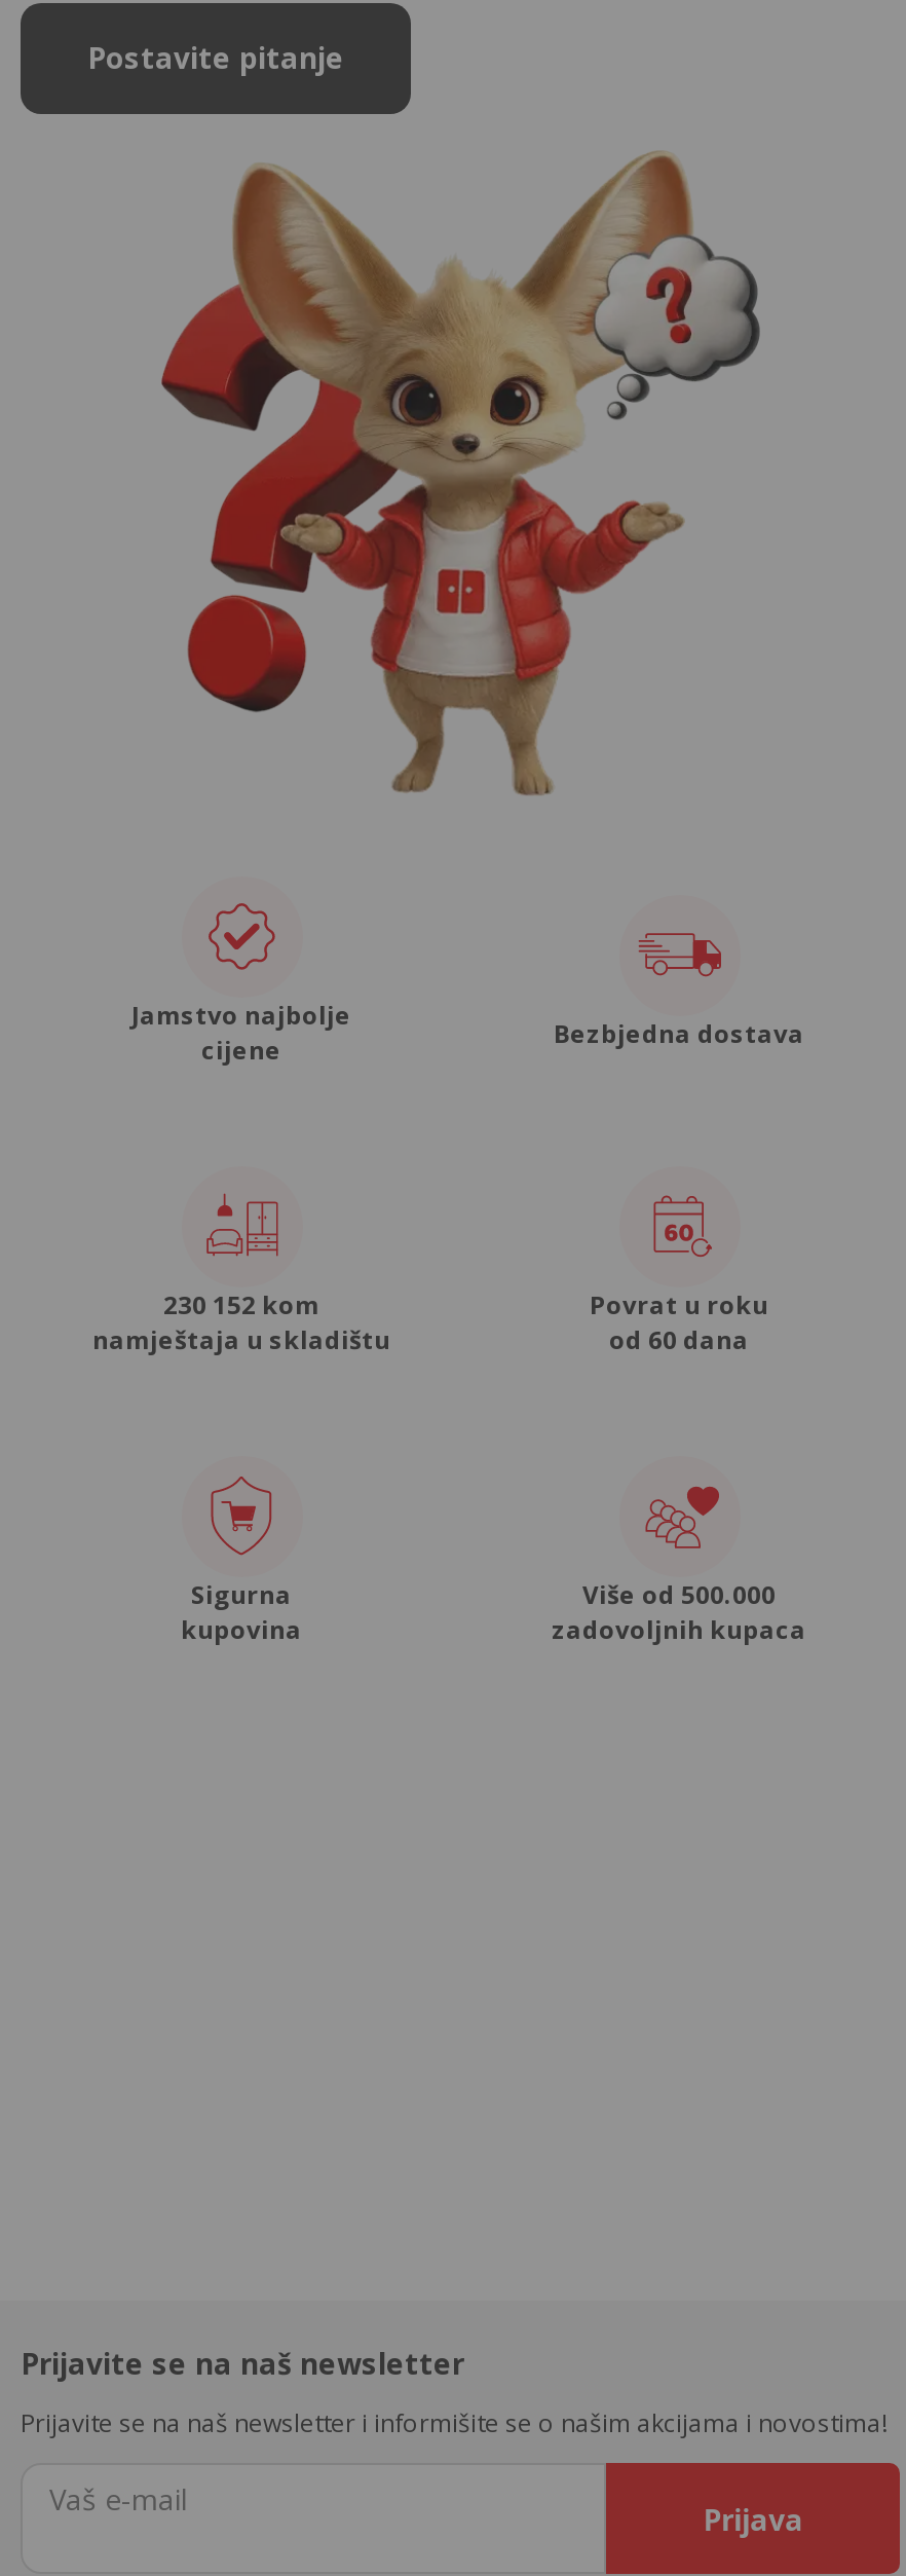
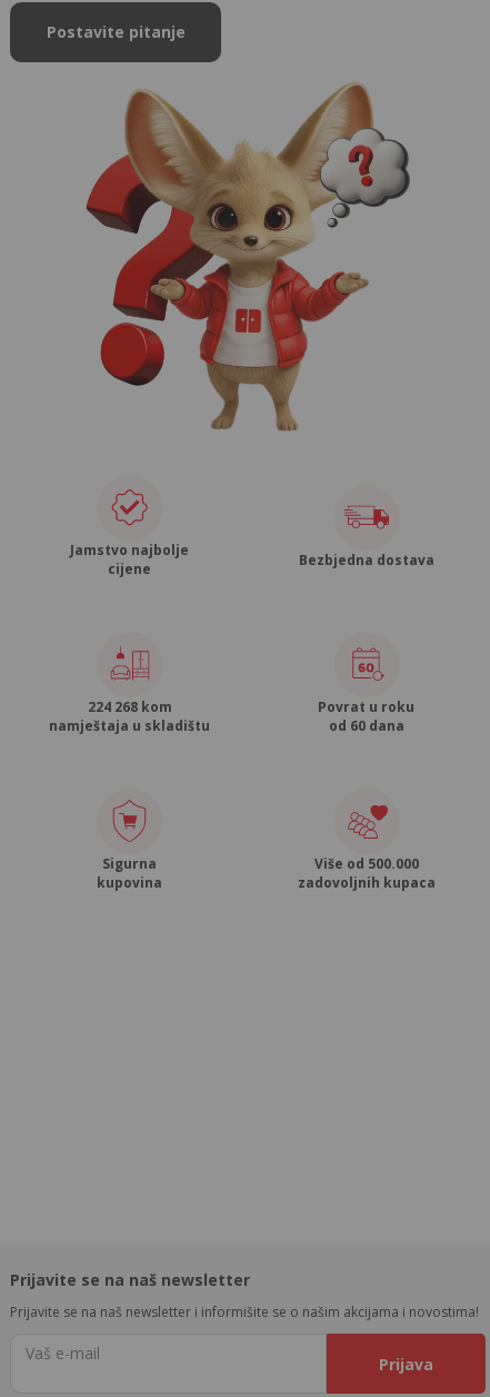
[163,1288,319,1323] 230 152 kom -> [87,698,172,717] 224 268 kom

